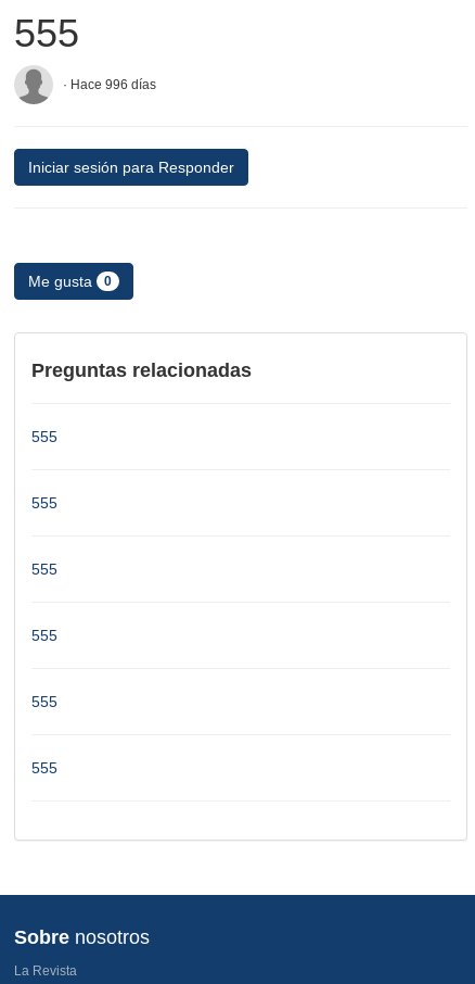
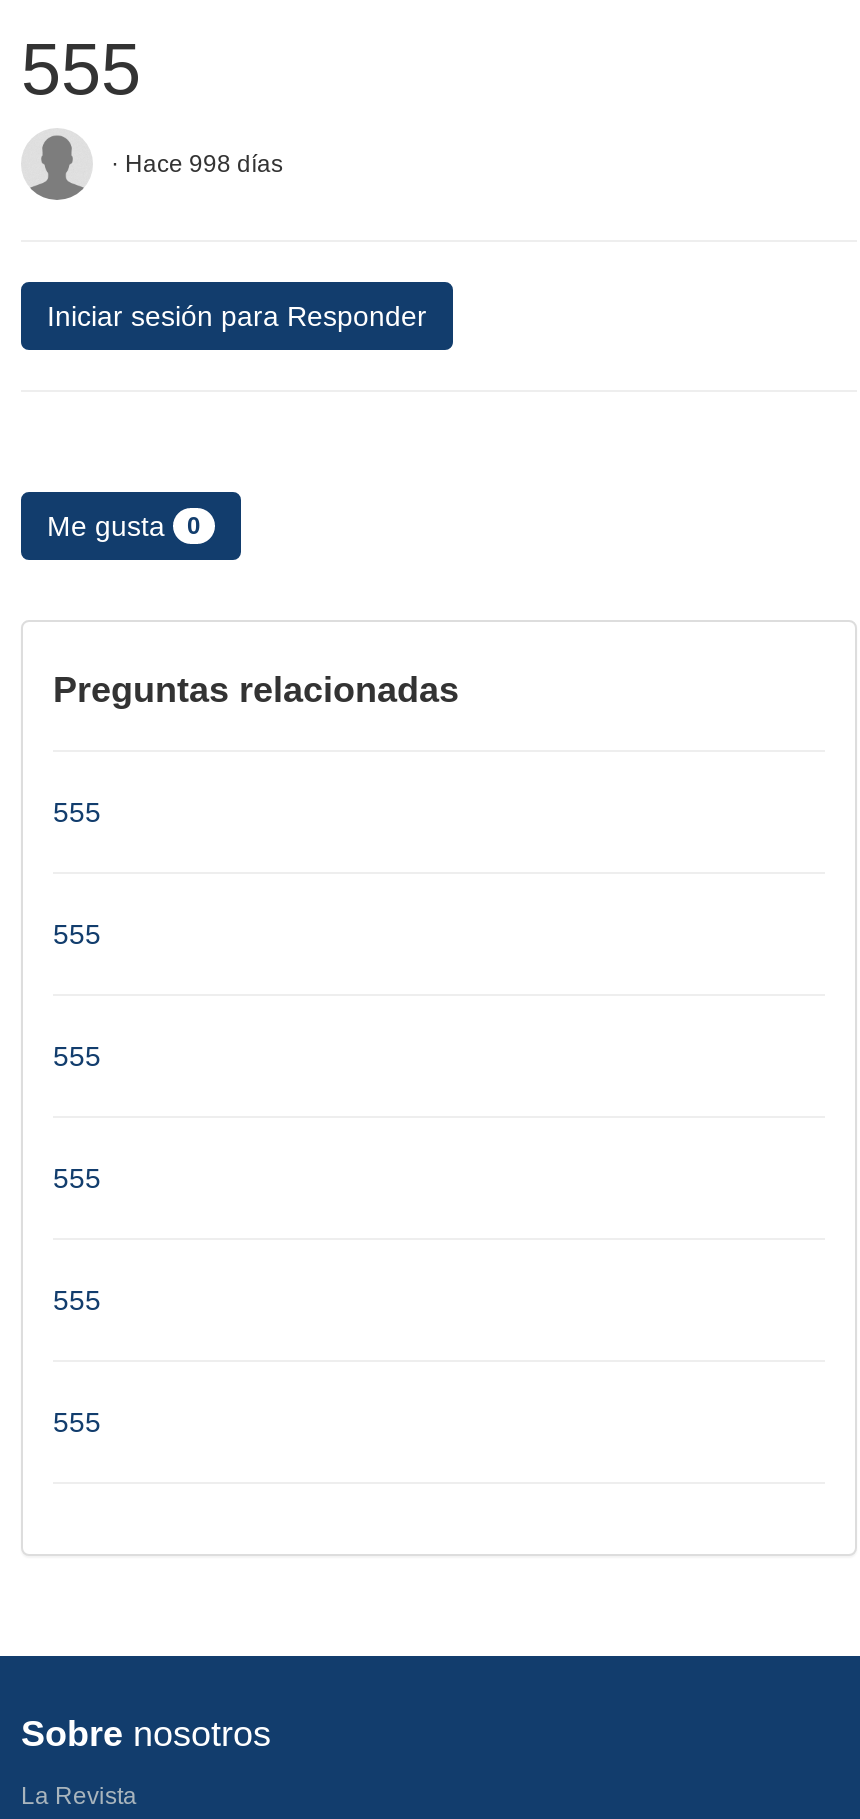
[63,77,156,92] · Hace 996 días -> [111,149,283,177] · Hace 998 días

